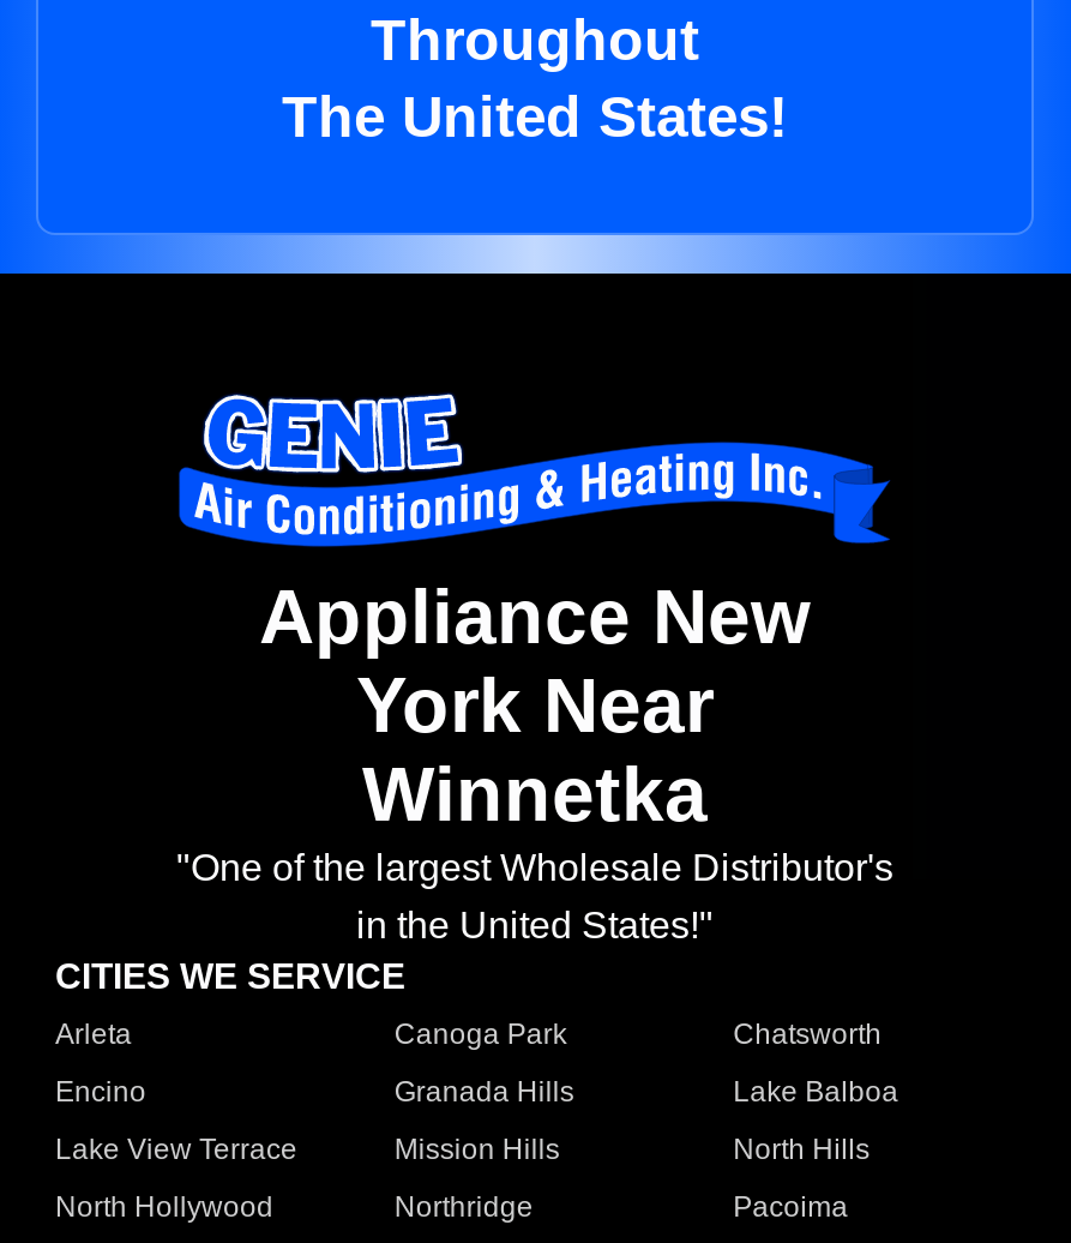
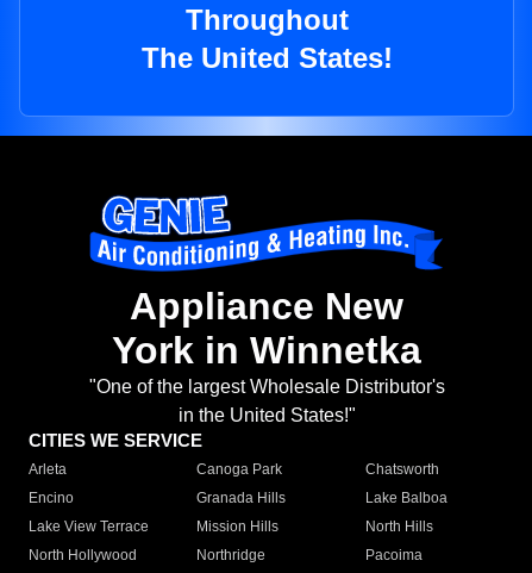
[356,663,714,838] York Near | Winnetka -> [112,329,421,372] York in Winnetka

